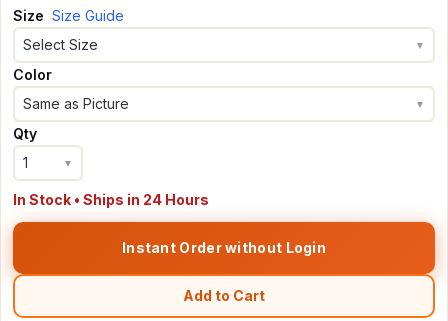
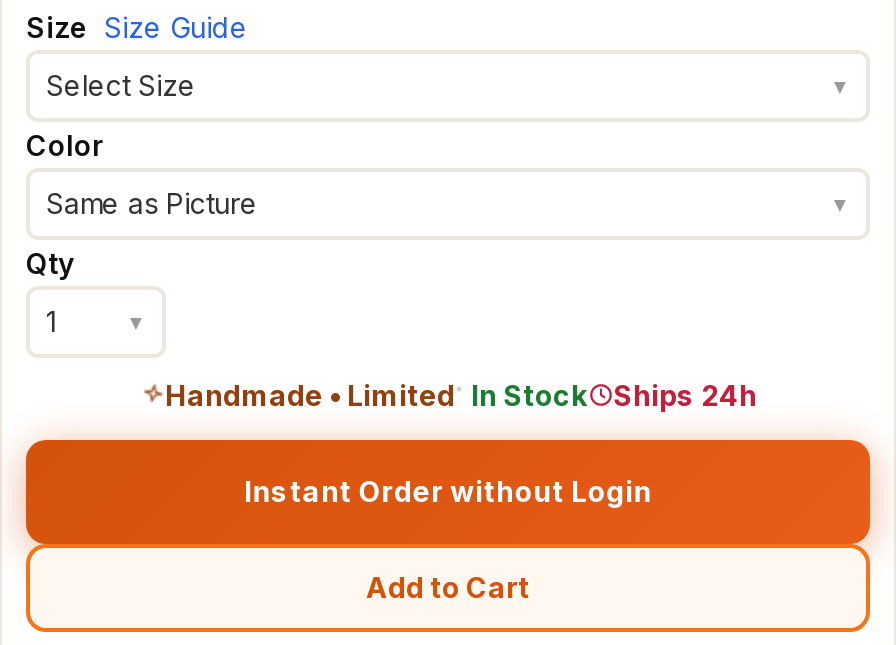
[13,190,209,207] In Stock • Ships in 24 Hours -> [165,377,757,411] Handmade • Limited In Stock | Ships 24h

